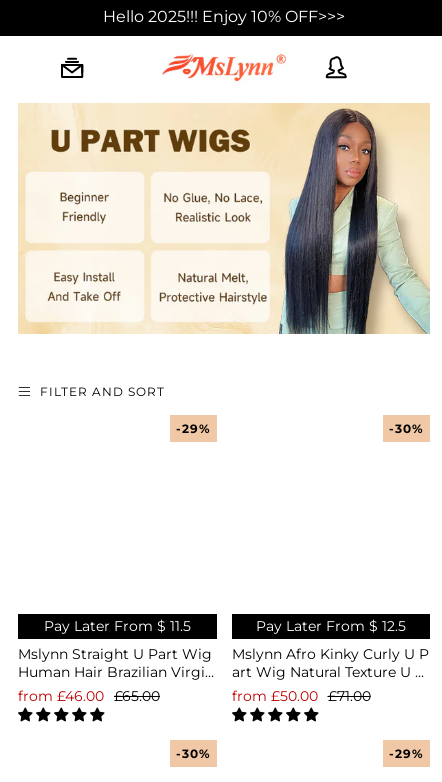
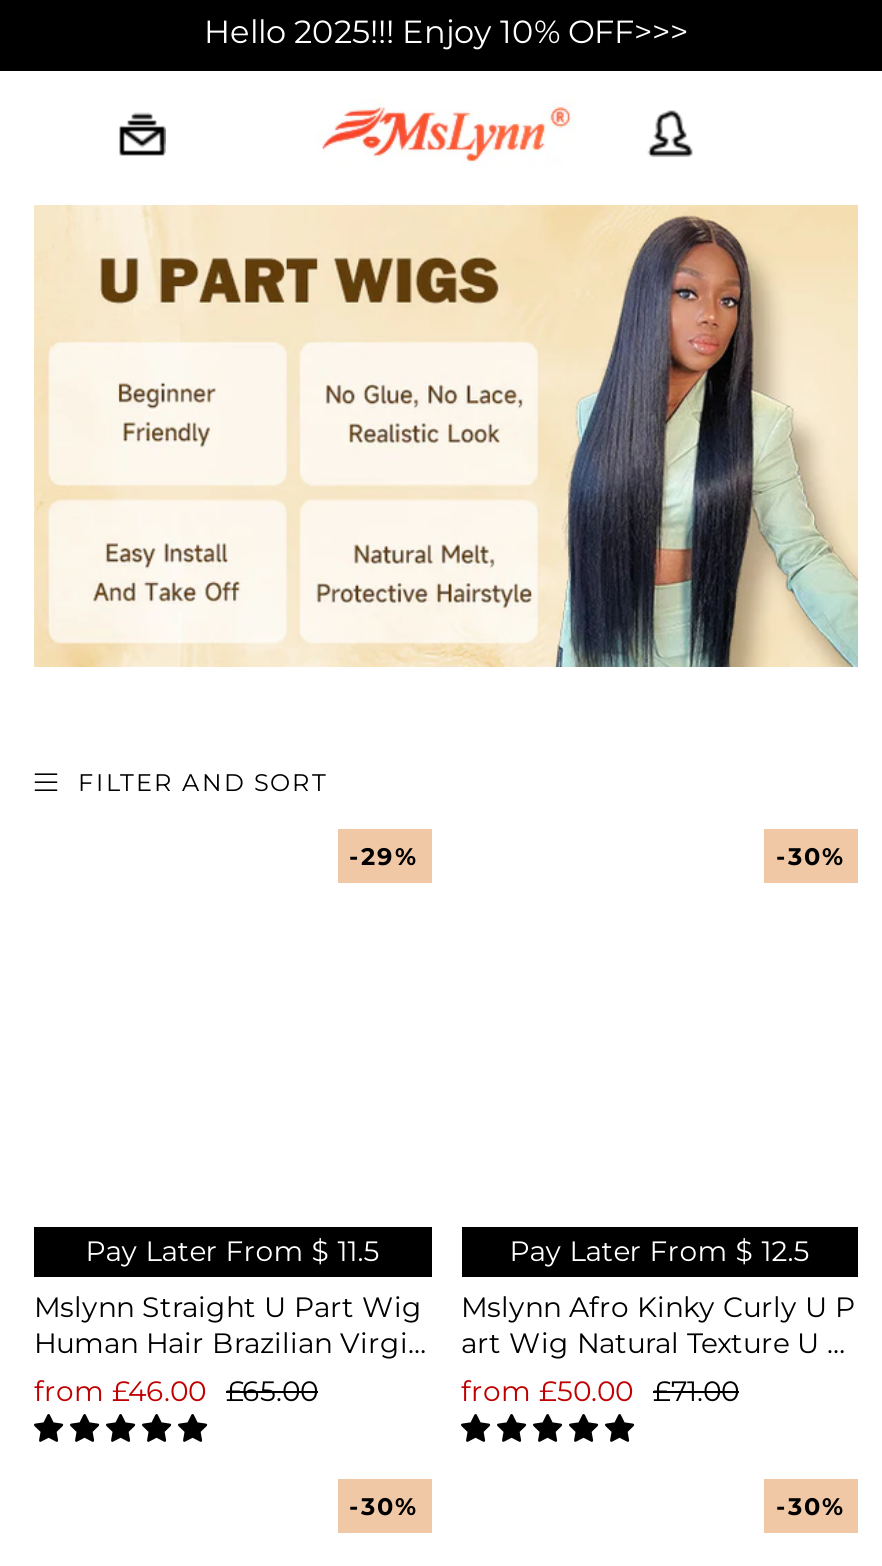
[389,746,424,761] -29% -> [776,1491,846,1521] -30%

